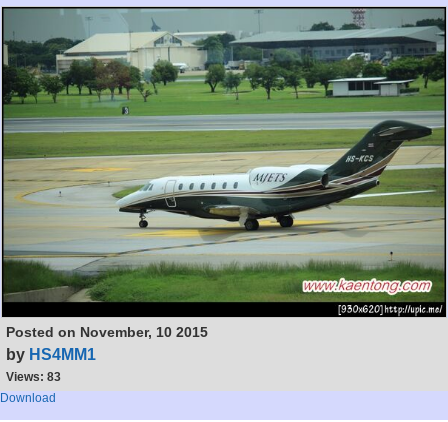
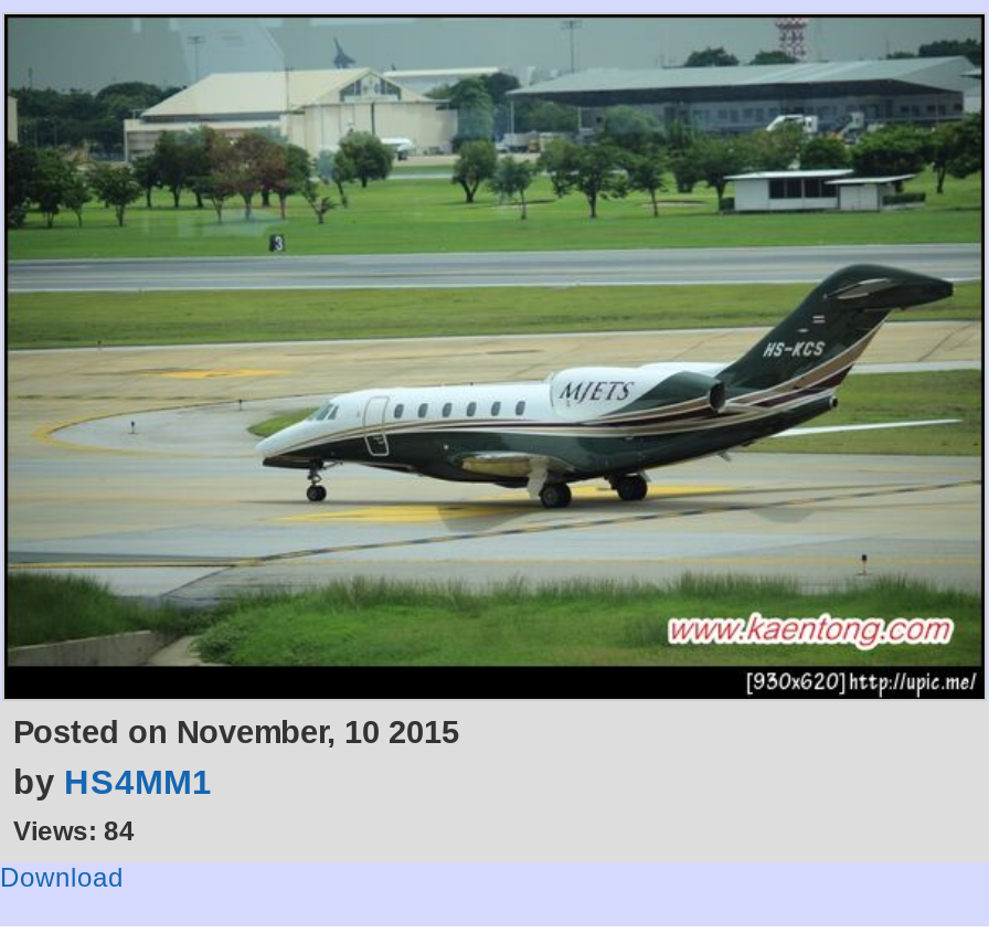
[6,370,61,384] Views: 83 -> [13,815,135,846] Views: 84

